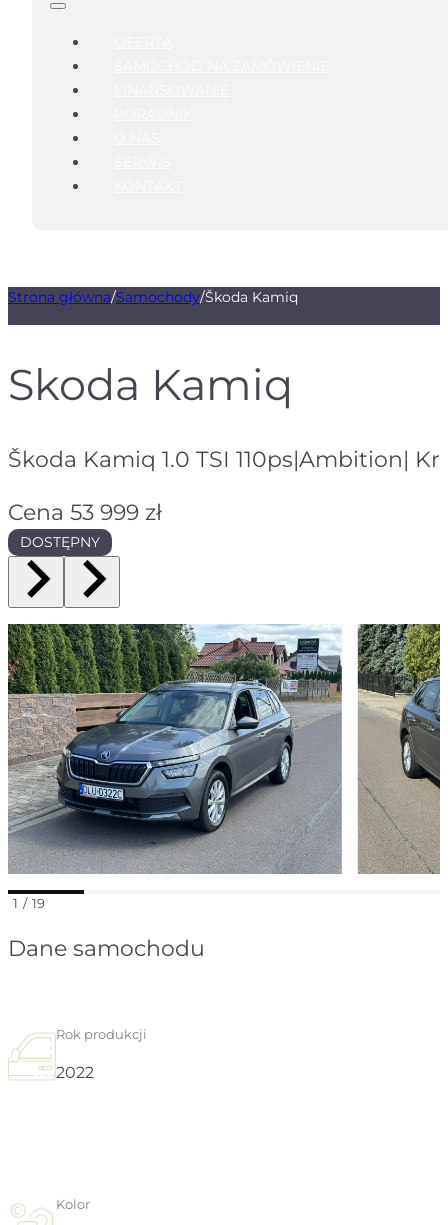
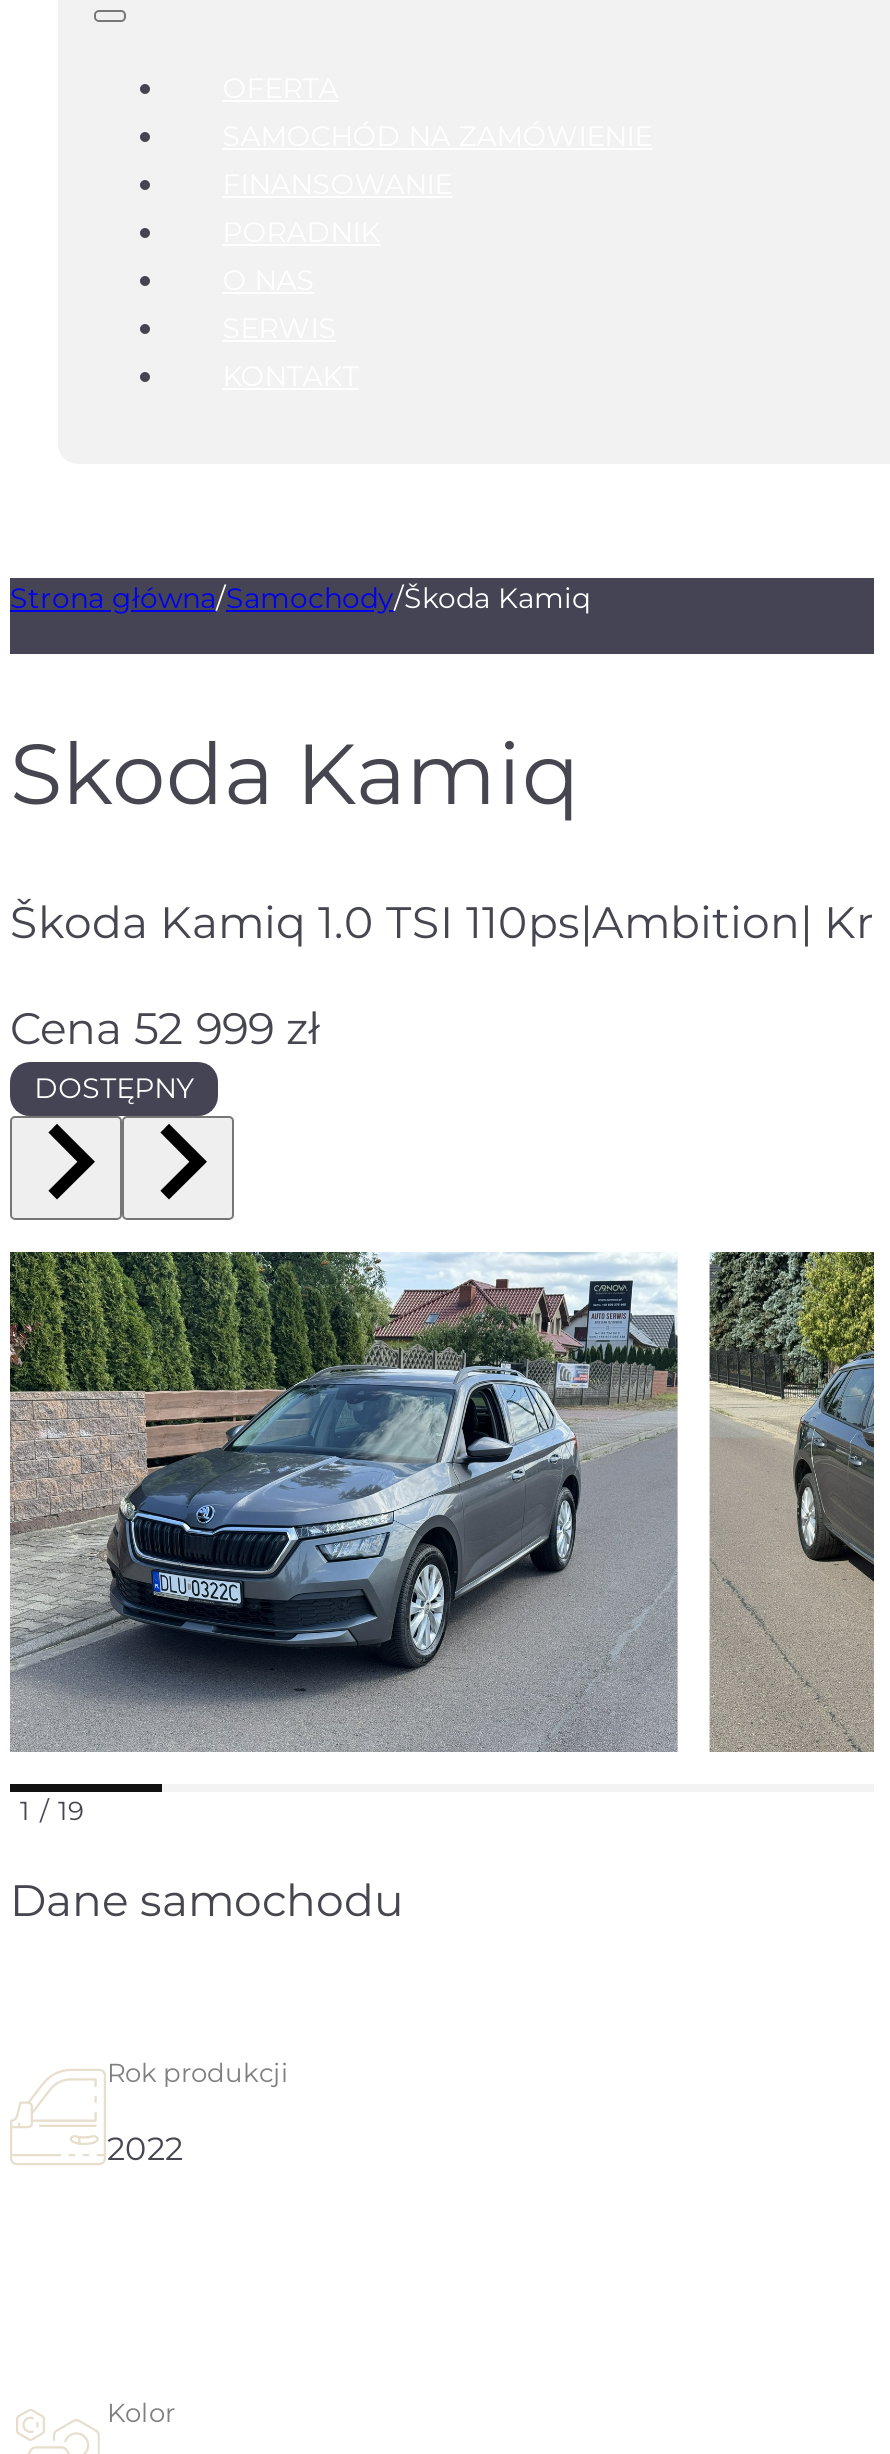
[8,498,162,526] Cena 53 999 zł -> [10,1000,320,1056] Cena 52 999 zł

